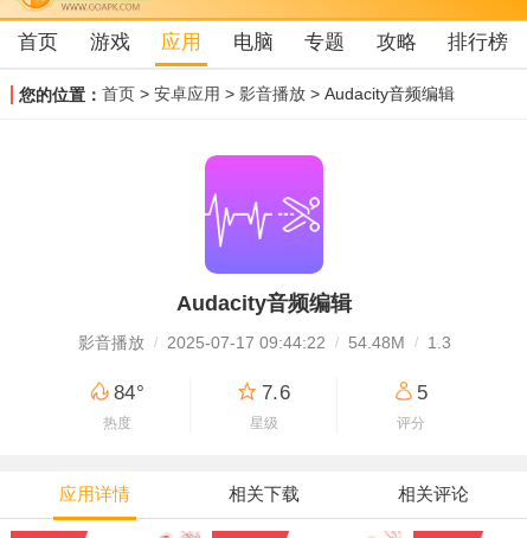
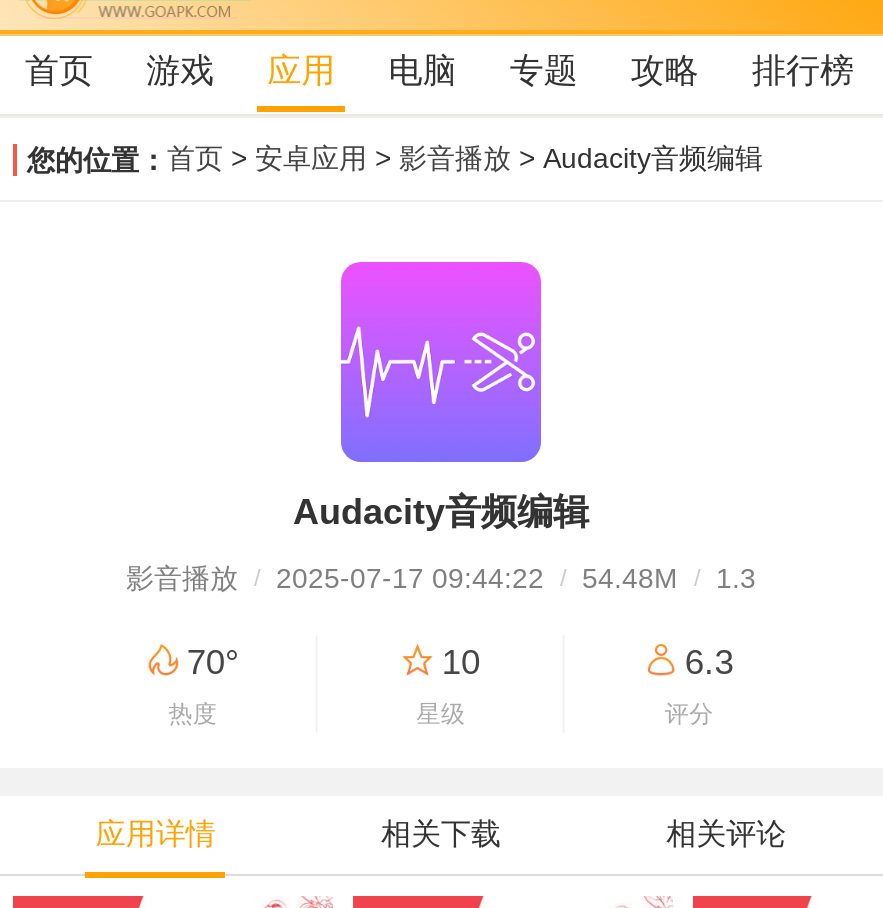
[113,380,144,403] 84° -> [187,641,239,680] 70°
[261,380,290,403] 7.6 -> [442,641,480,680] 10
[417,380,429,403] 5 -> [685,641,734,680] 6.3

